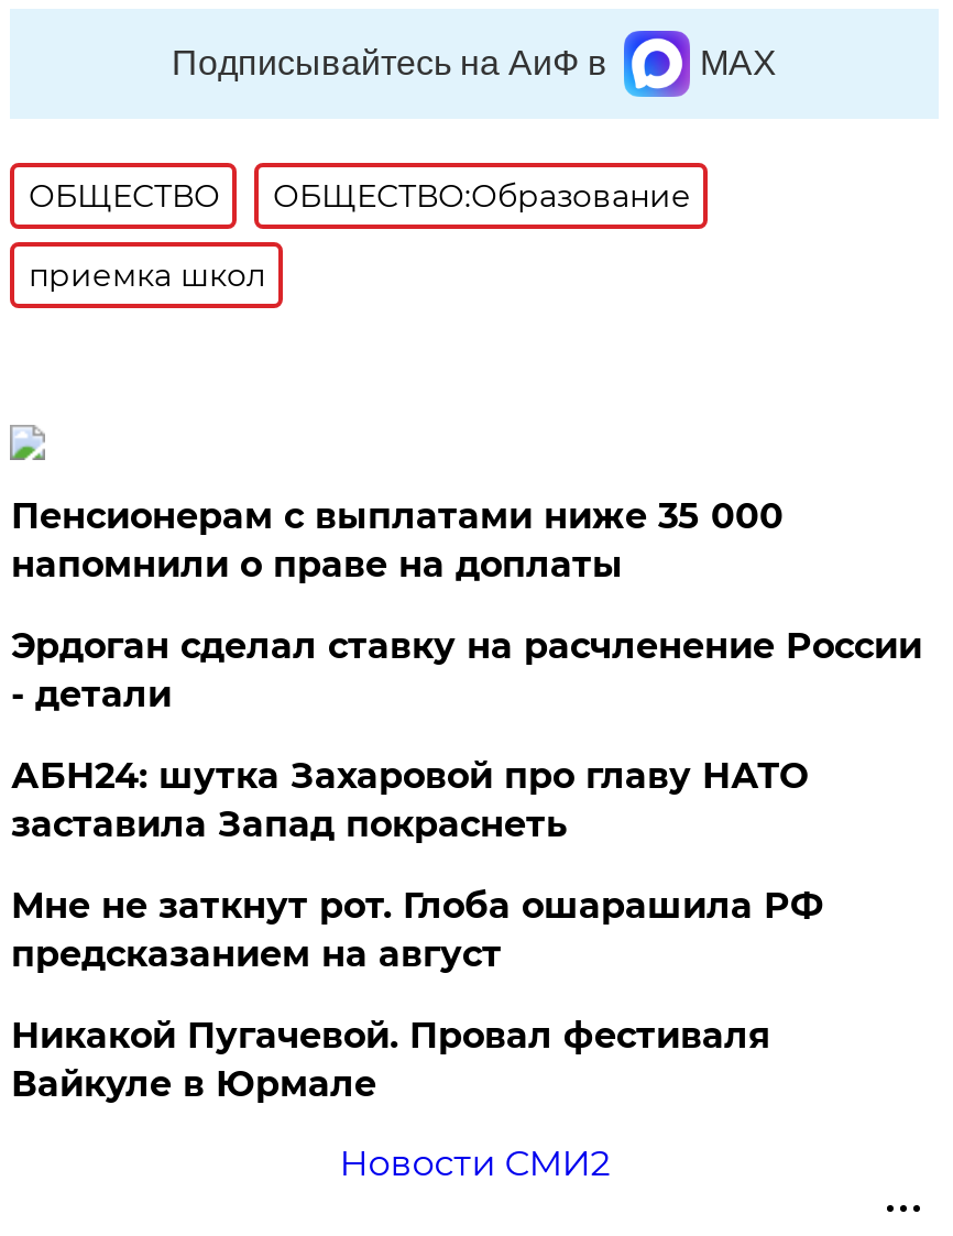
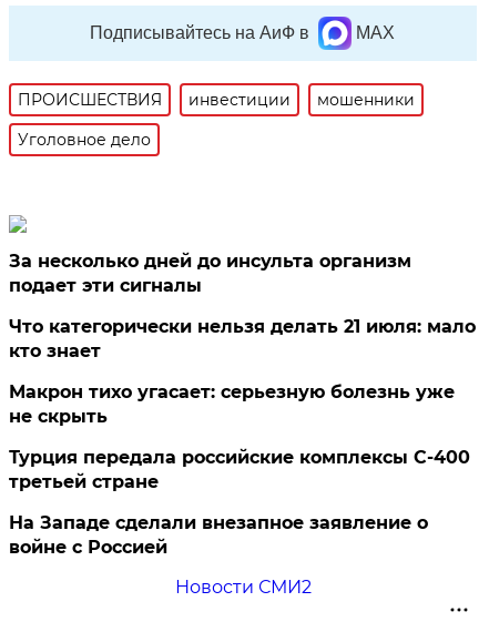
[28,176,691,216] ОБЩЕСТВО | ОБЩЕСТВО:Образование -> [18,90,415,110] ПРОИСШЕСТВИЯ | инвестиции | мошенники
[28,255,266,295] приемка школ -> [18,130,151,150] Уголовное дело
[11,495,783,586] Пенсионерам с выплатами ниже 35 000 | напомнили о праве на доплаты -> [9,251,412,296] За несколько дней до инсульта организм | подает эти сигналы
[11,625,922,715] Эрдоган сделал ставку на расчленение России | - детали -> [9,316,476,361] Что категорически нельзя делать 21 июля: мало | кто знает
[11,755,808,845] АБН24: шутка Захаровой про главу НАТО | заставила Запад покраснеть -> [9,381,455,427] Макрон тихо угасает: серьезную болезнь уже | не скрыть
[11,885,823,975] Мне не заткнут рот. Глоба ошарашила РФ | предсказанием на август -> [9,447,471,492] Турция передала российские комплексы С-400 | третьей стране
[11,1015,770,1105] Никакой Пугачевой. Провал фестиваля | Вайкуле в Юрмале -> [9,512,428,558] На Западе сделали внезапное заявление о | войне с Россией

